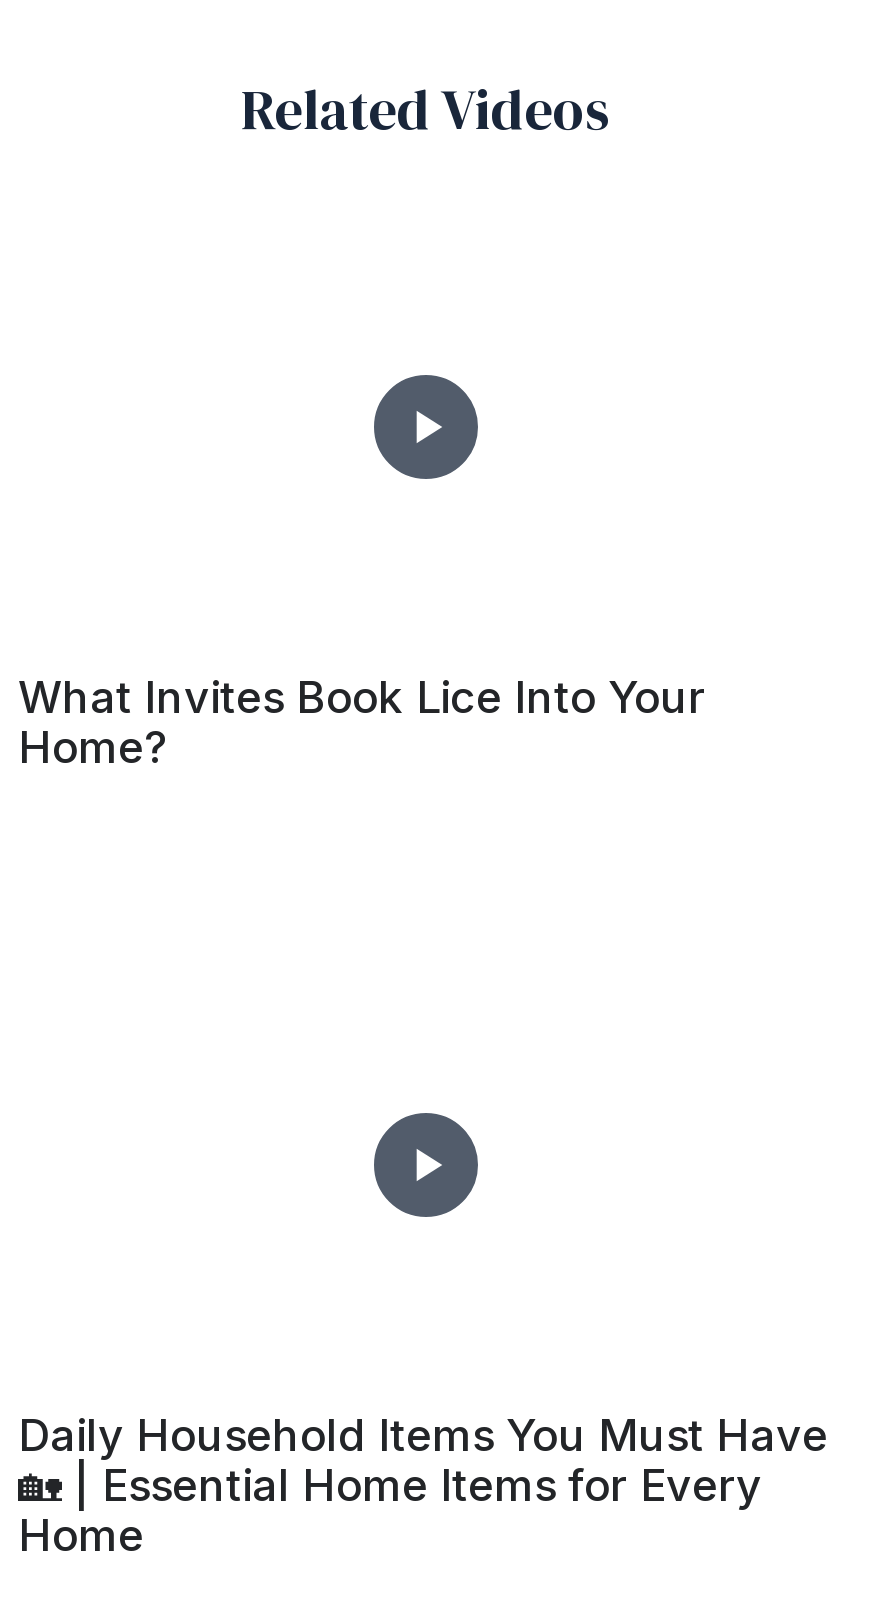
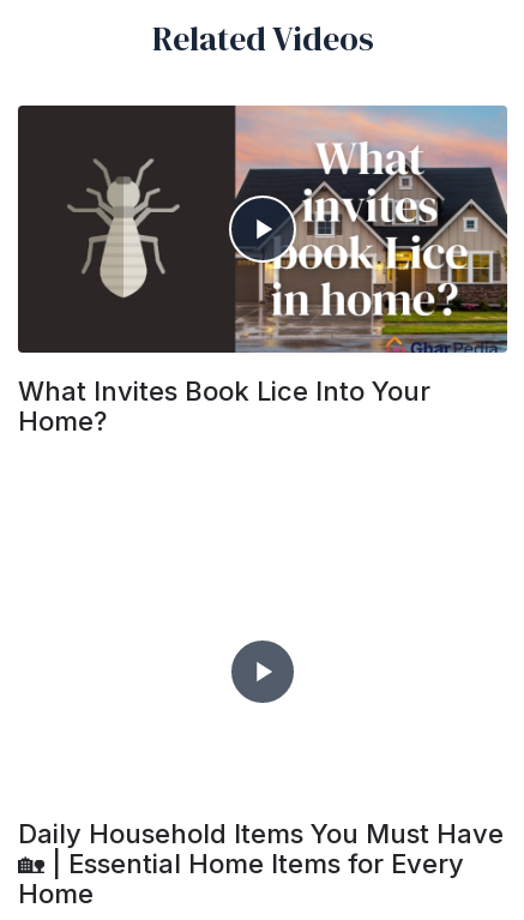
none -> [17,104,508,354] [image]

